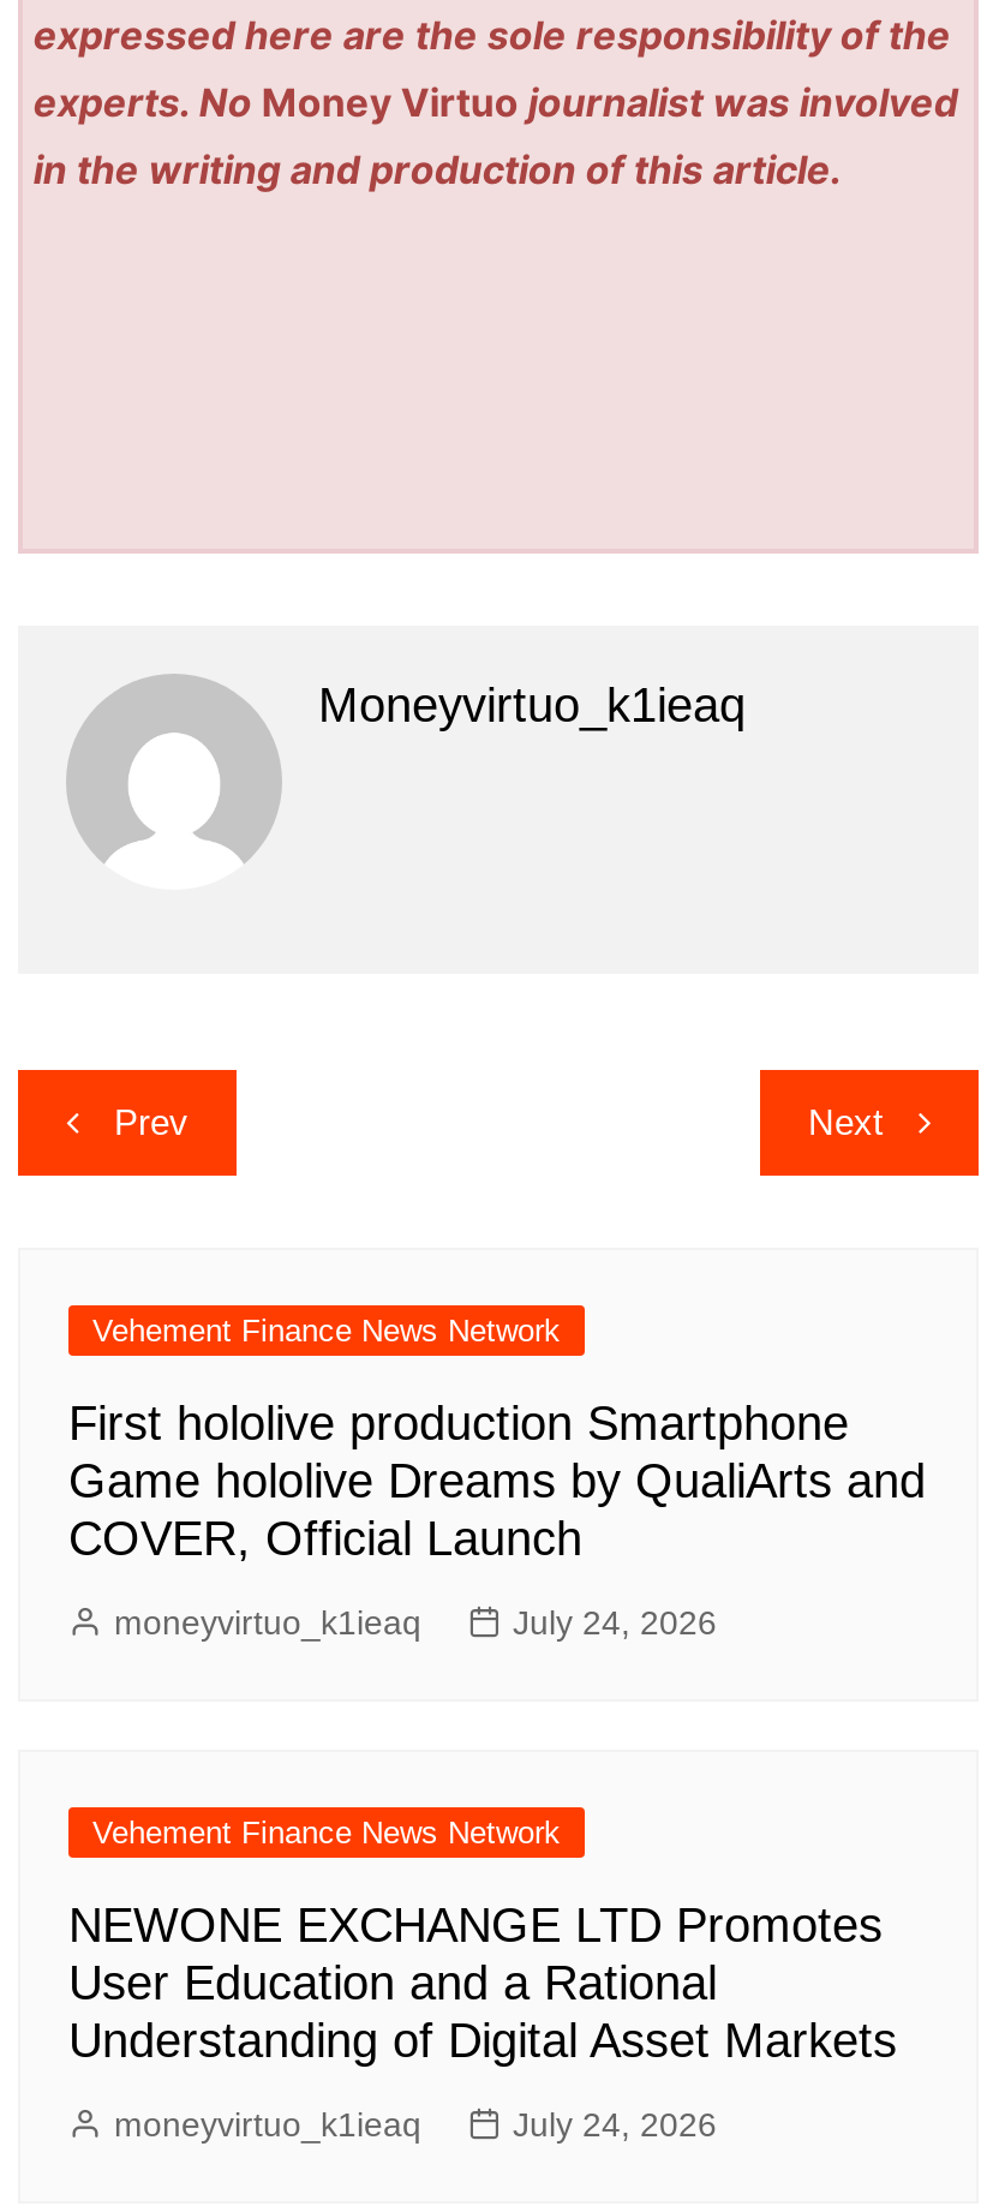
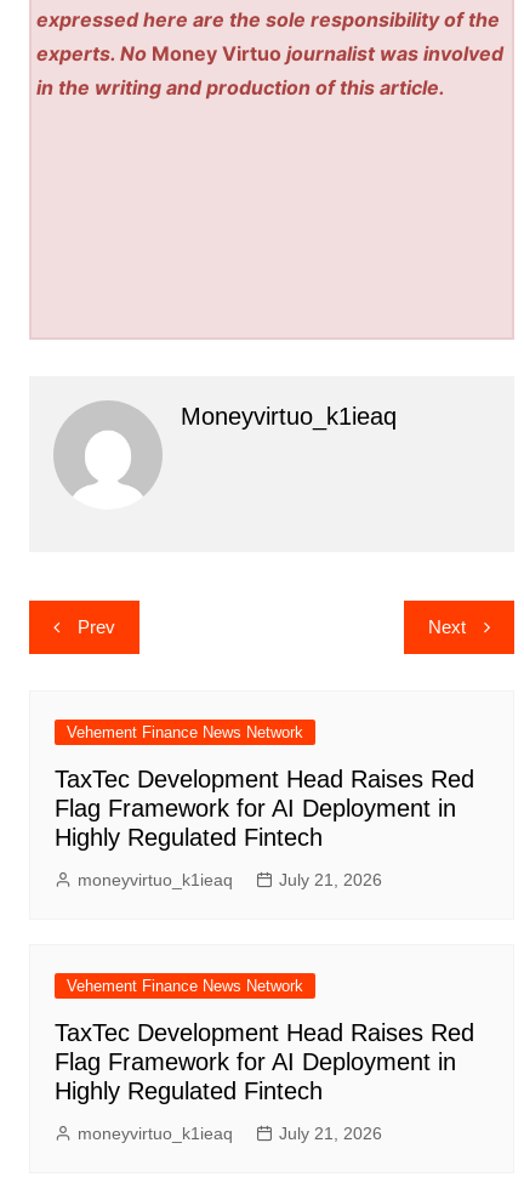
[68,1396,926,1564] First hololive production Smartphone | Game hololive Dreams by QualiArts and | COVER, Official Launch -> [55,765,474,850] TaxTec Development Head Raises Red | Flag Framework for AI Deployment in | Highly Regulated Fintech
[513,1603,717,1641] July 24, 2026 -> [279,870,382,889] July 21, 2026
[68,1898,897,2066] NEWONE EXCHANGE LTD Promotes | User Education and a Rational | Understanding of Digital Asset Markets -> [55,1019,474,1104] TaxTec Development Head Raises Red | Flag Framework for AI Deployment in | Highly Regulated Fintech
[513,2105,717,2143] July 24, 2026 -> [279,1123,382,1143] July 21, 2026

